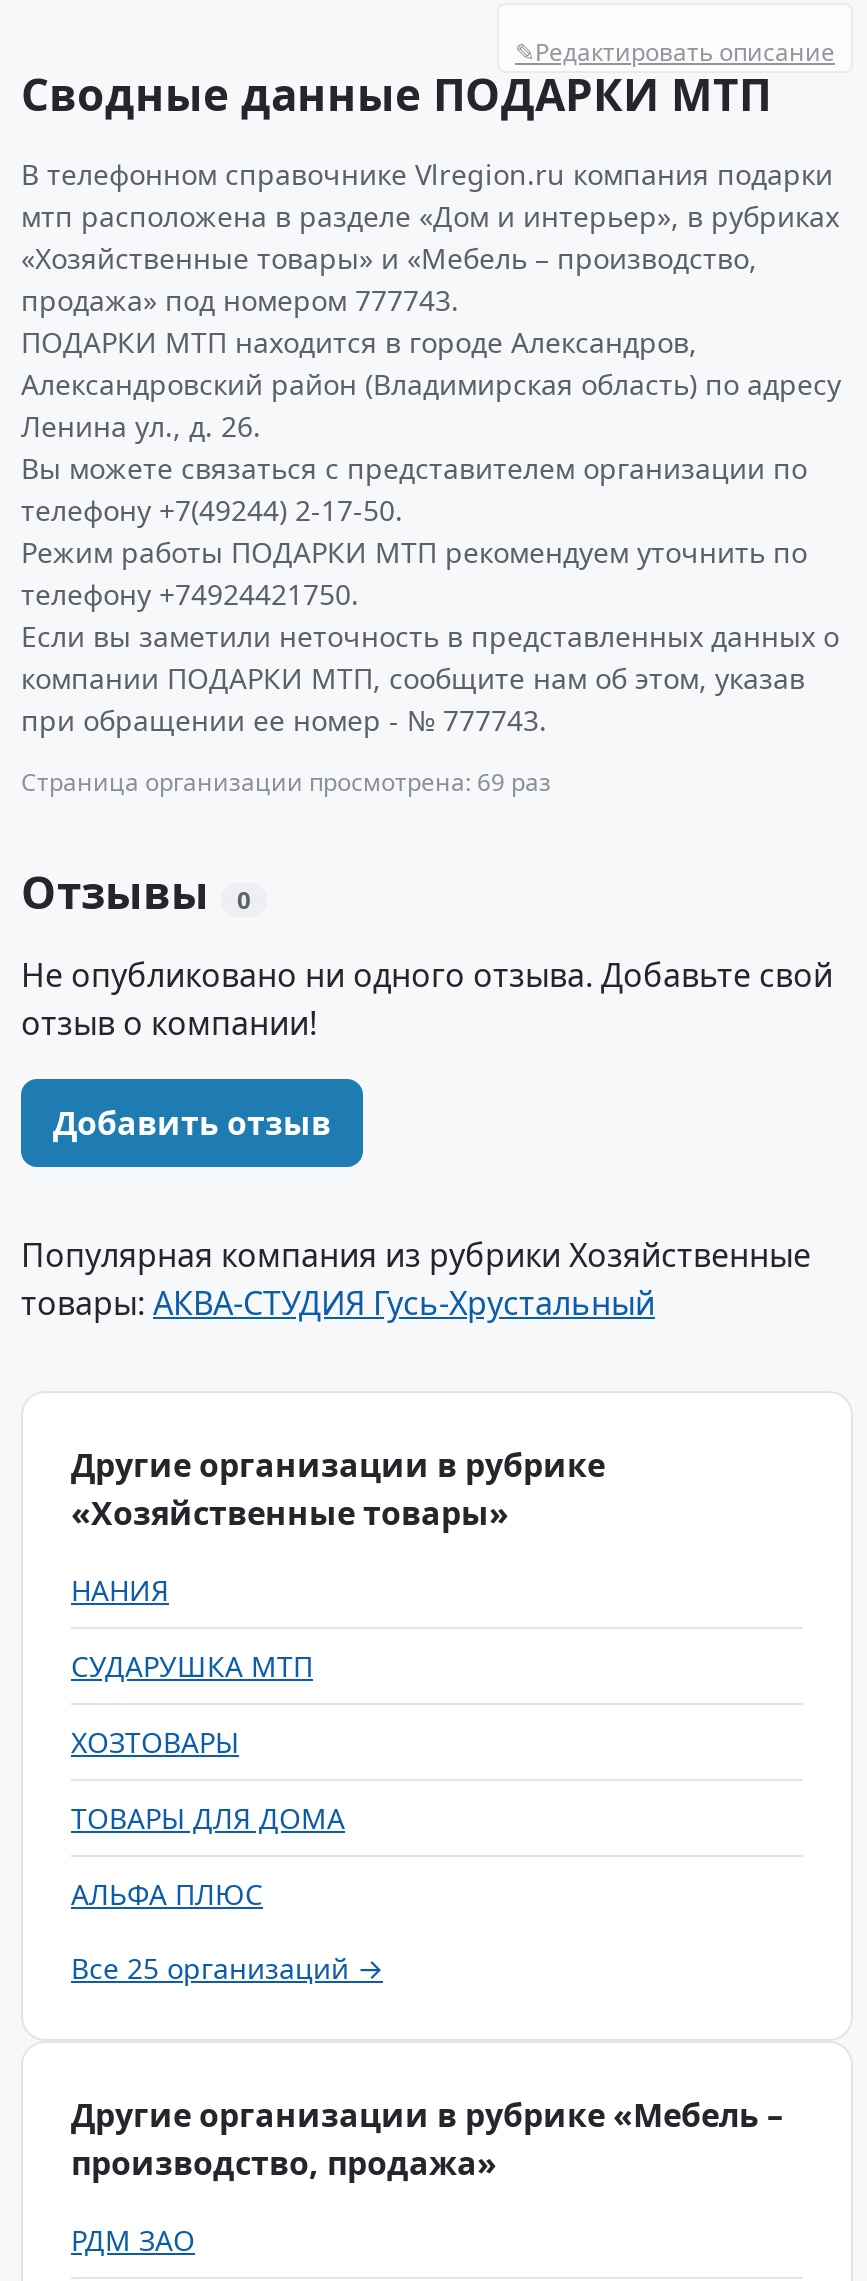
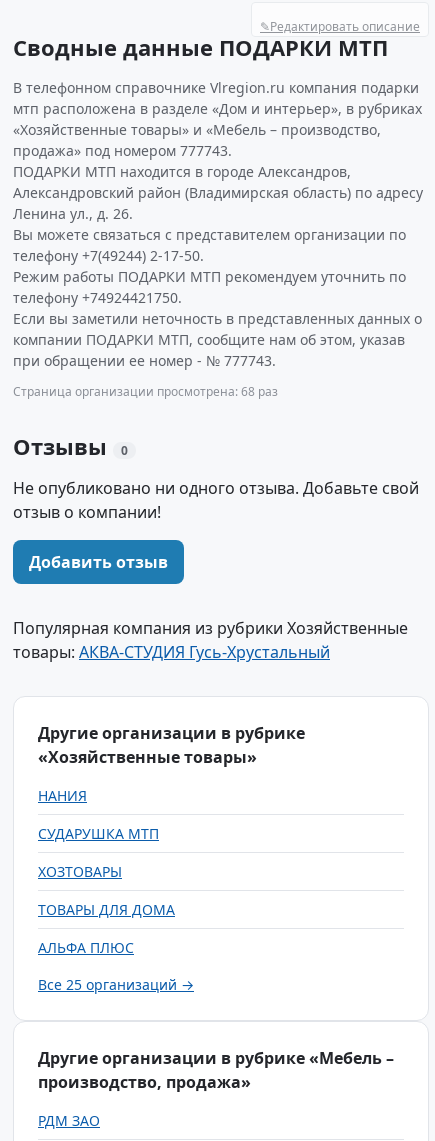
[21,765,551,799] Страница организации просмотрена: 69 раз -> [13,383,278,400] Страница организации просмотрена: 68 раз

